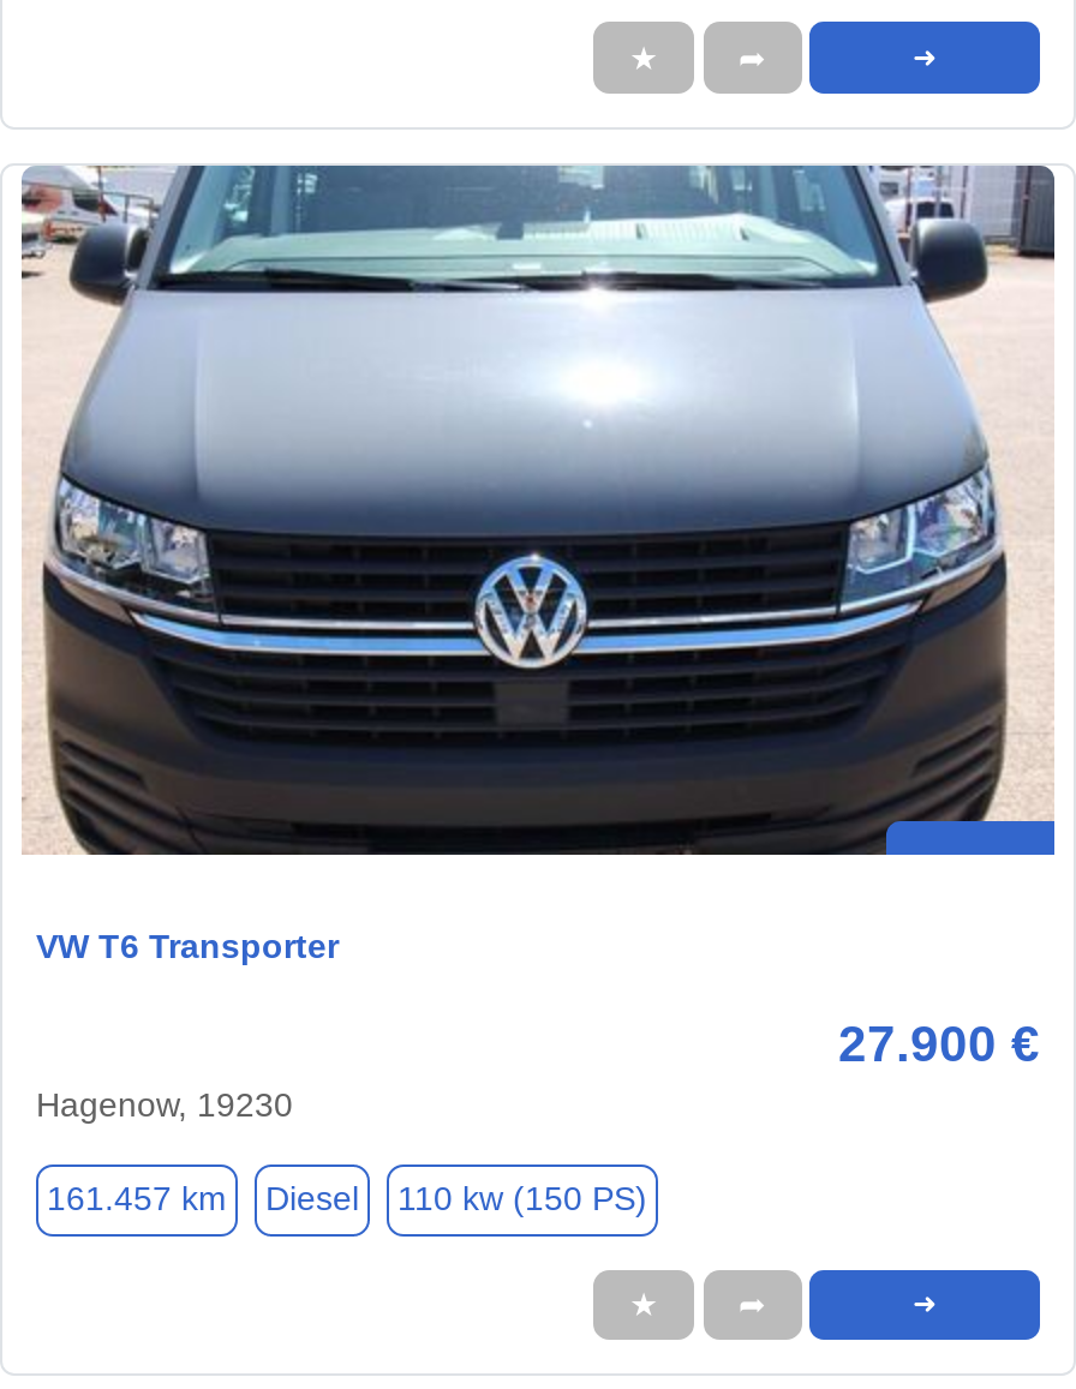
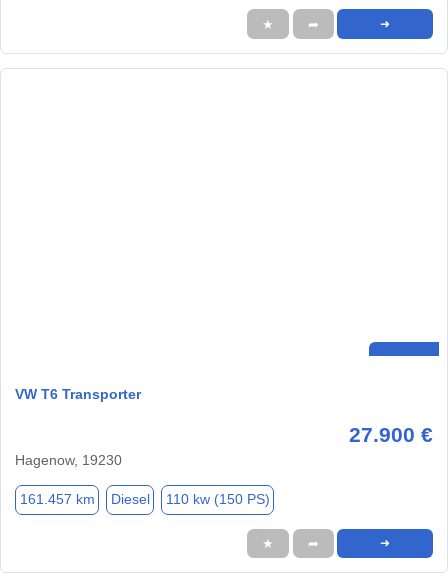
[19,163,1057,857] [image] -> none

